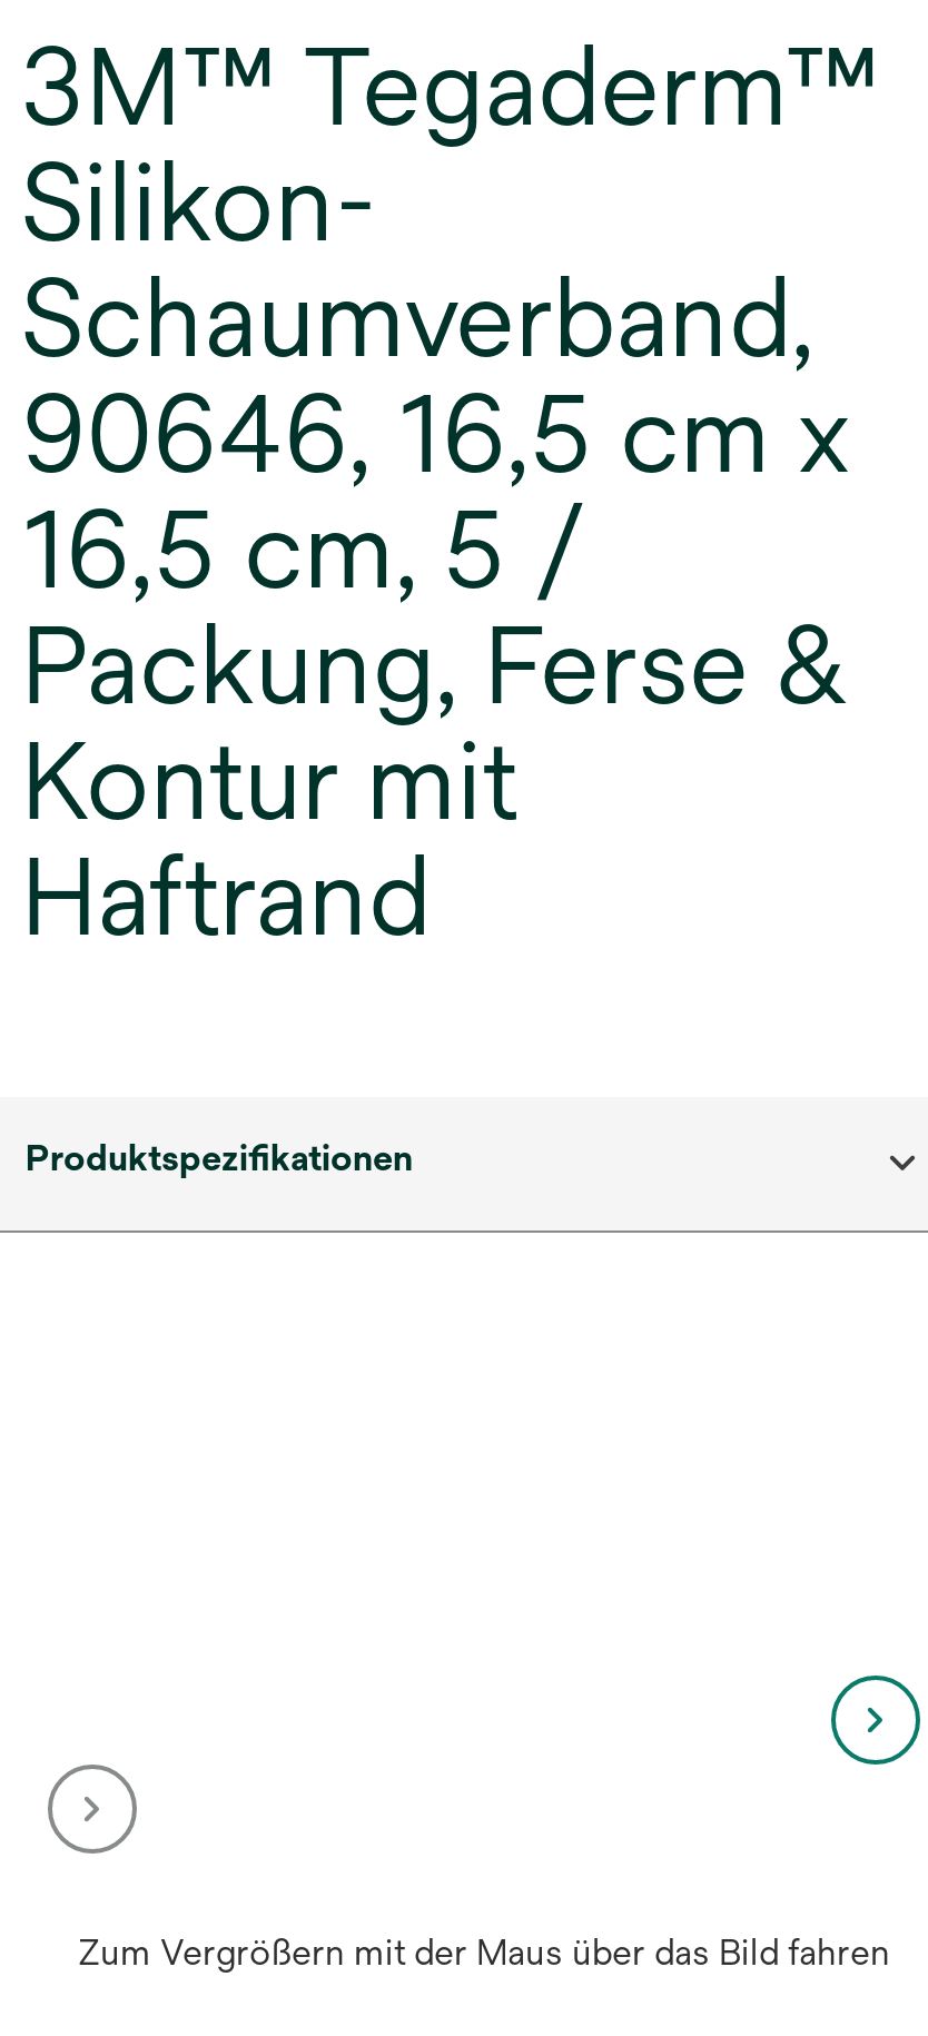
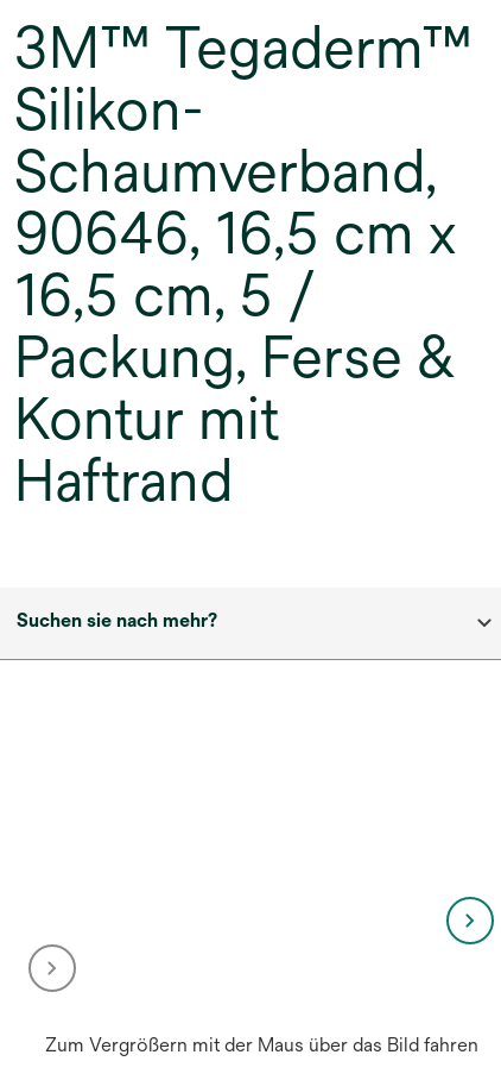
[26,1137,413,1179] Produktspezifikationen -> [17,609,217,632] Suchen sie nach mehr?

